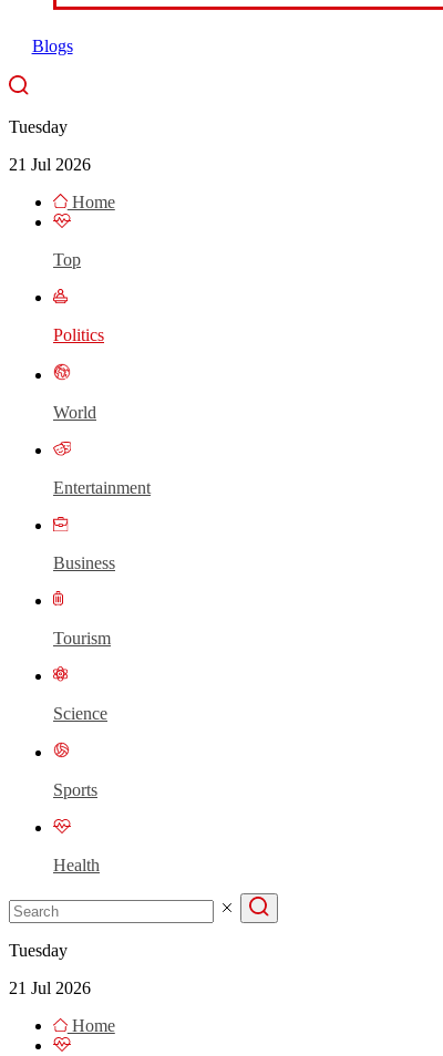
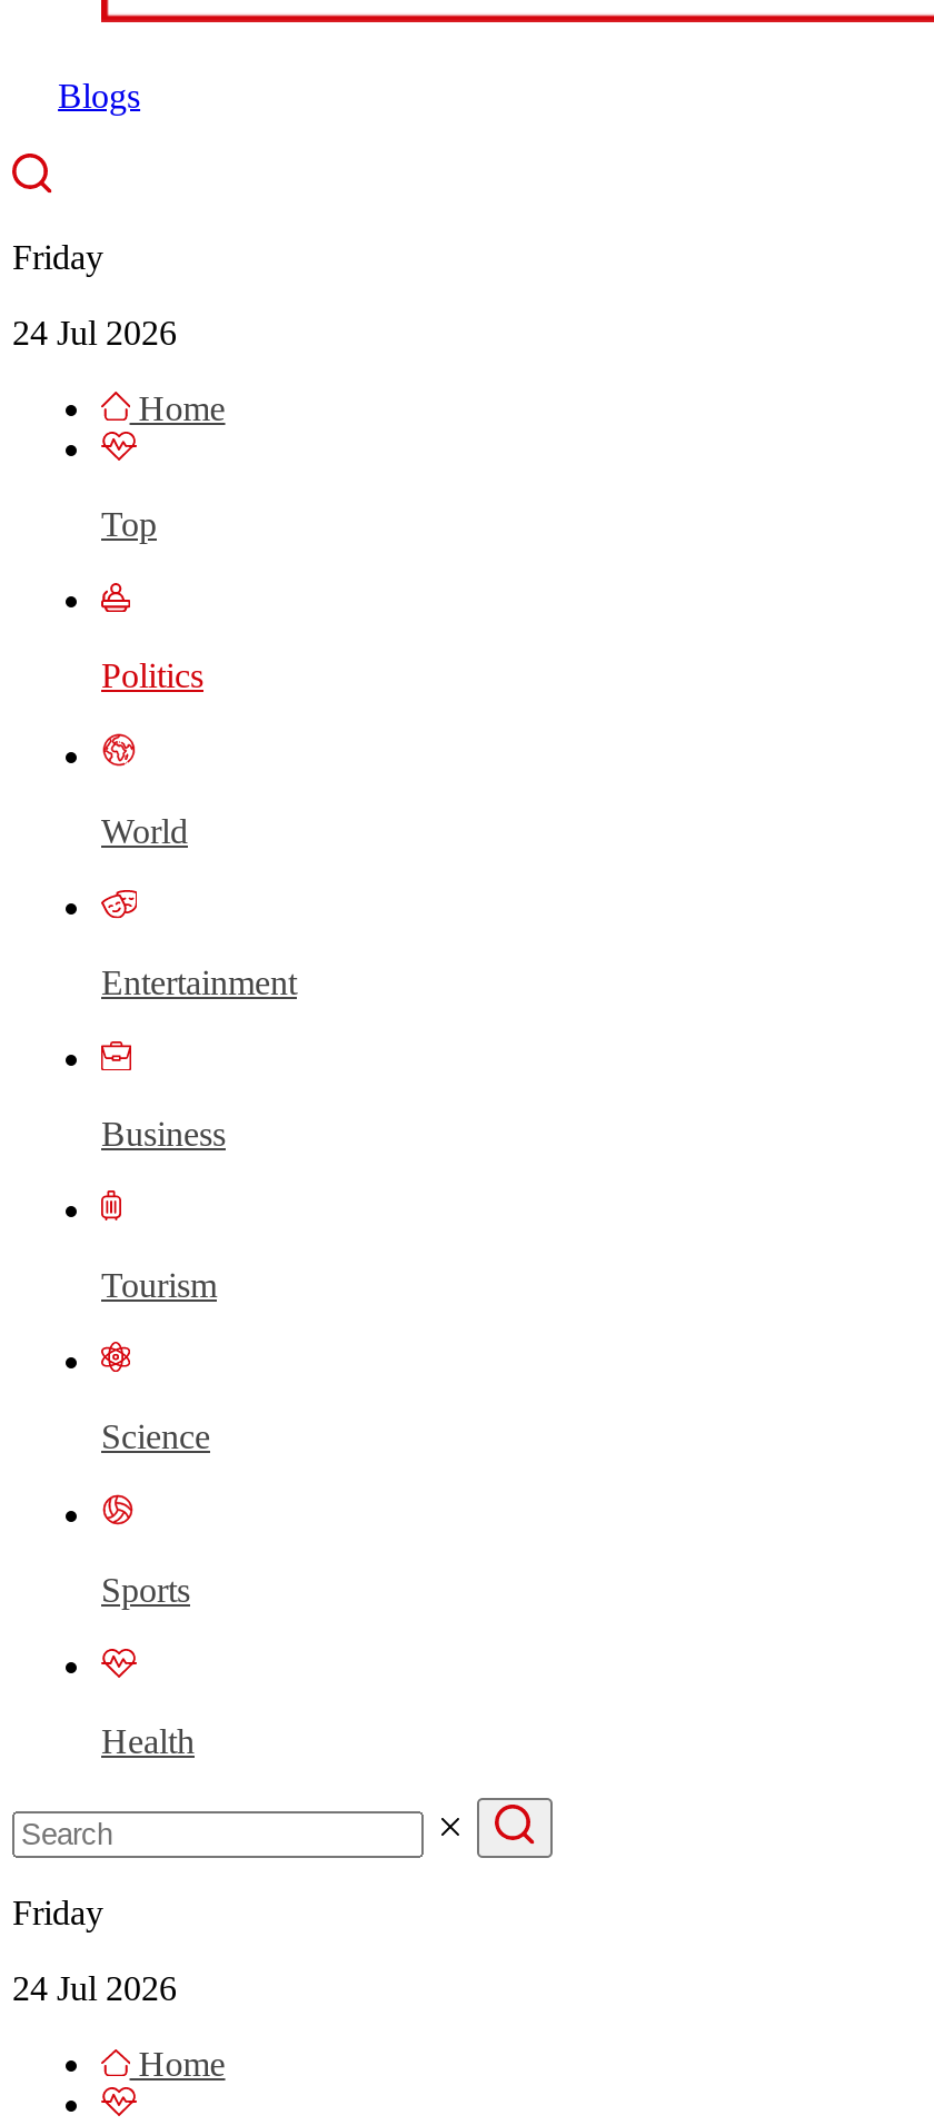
[9,117,68,136] Tuesday -> [12,238,103,276] Friday
[9,155,91,174] 21 Jul 2026 -> [12,314,177,351] 24 Jul 2026
[9,941,68,960] Tuesday -> [12,1894,103,1932] Friday
[9,979,91,998] 21 Jul 2026 -> [12,1970,177,2008] 24 Jul 2026

